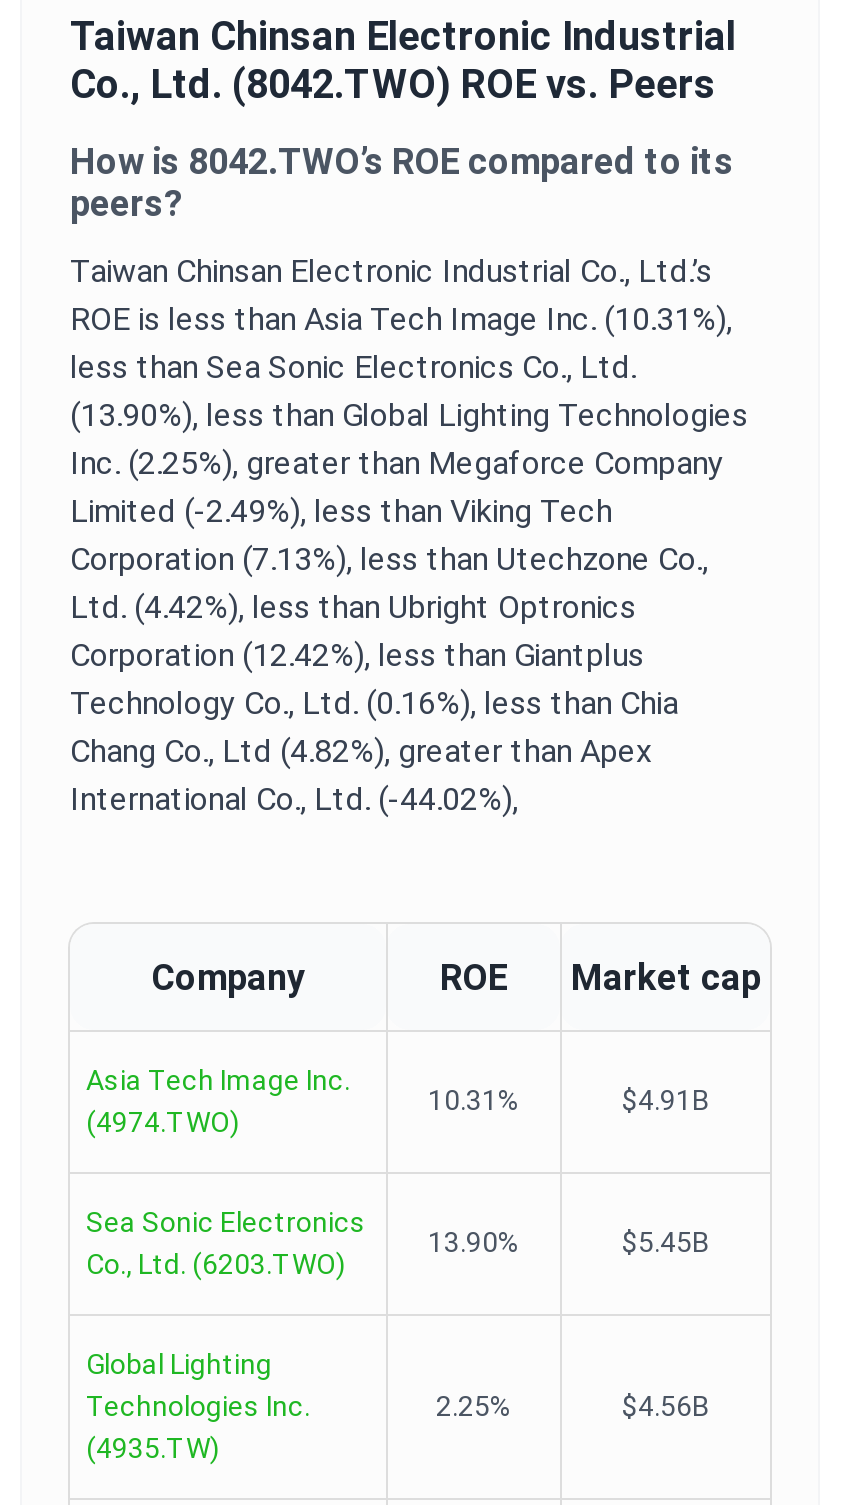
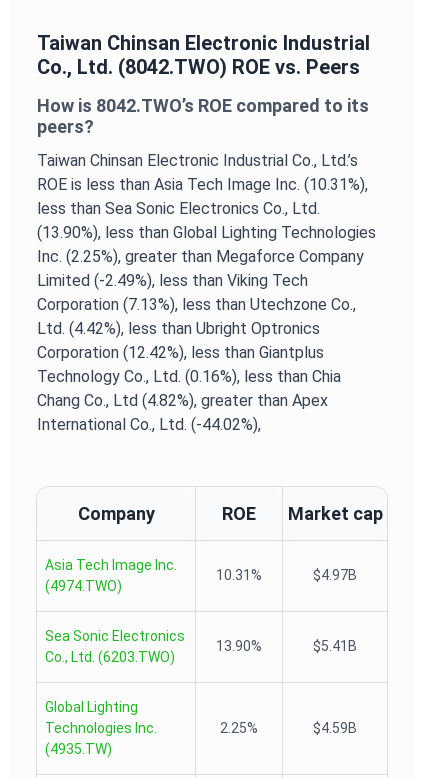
[622,1084,710,1116] $4.91B -> [313,567,357,583] $4.97B
[622,1226,710,1258] $5.45B -> [313,638,357,654] $5.41B
[622,1390,710,1422] $4.56B -> [313,720,357,736] $4.59B

